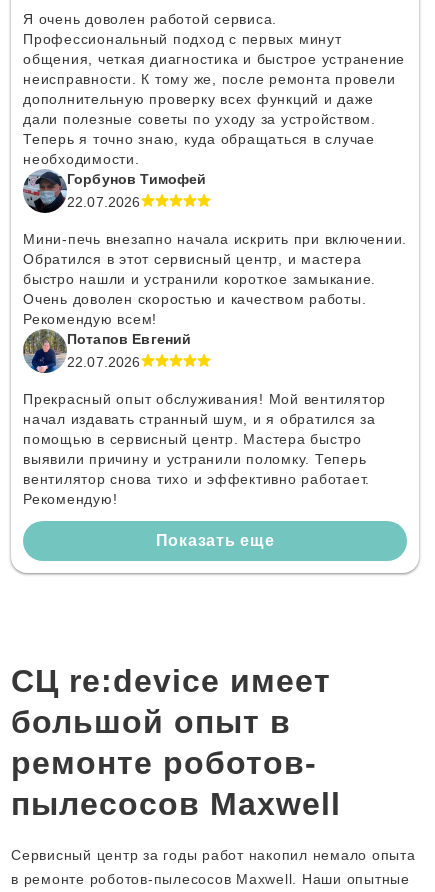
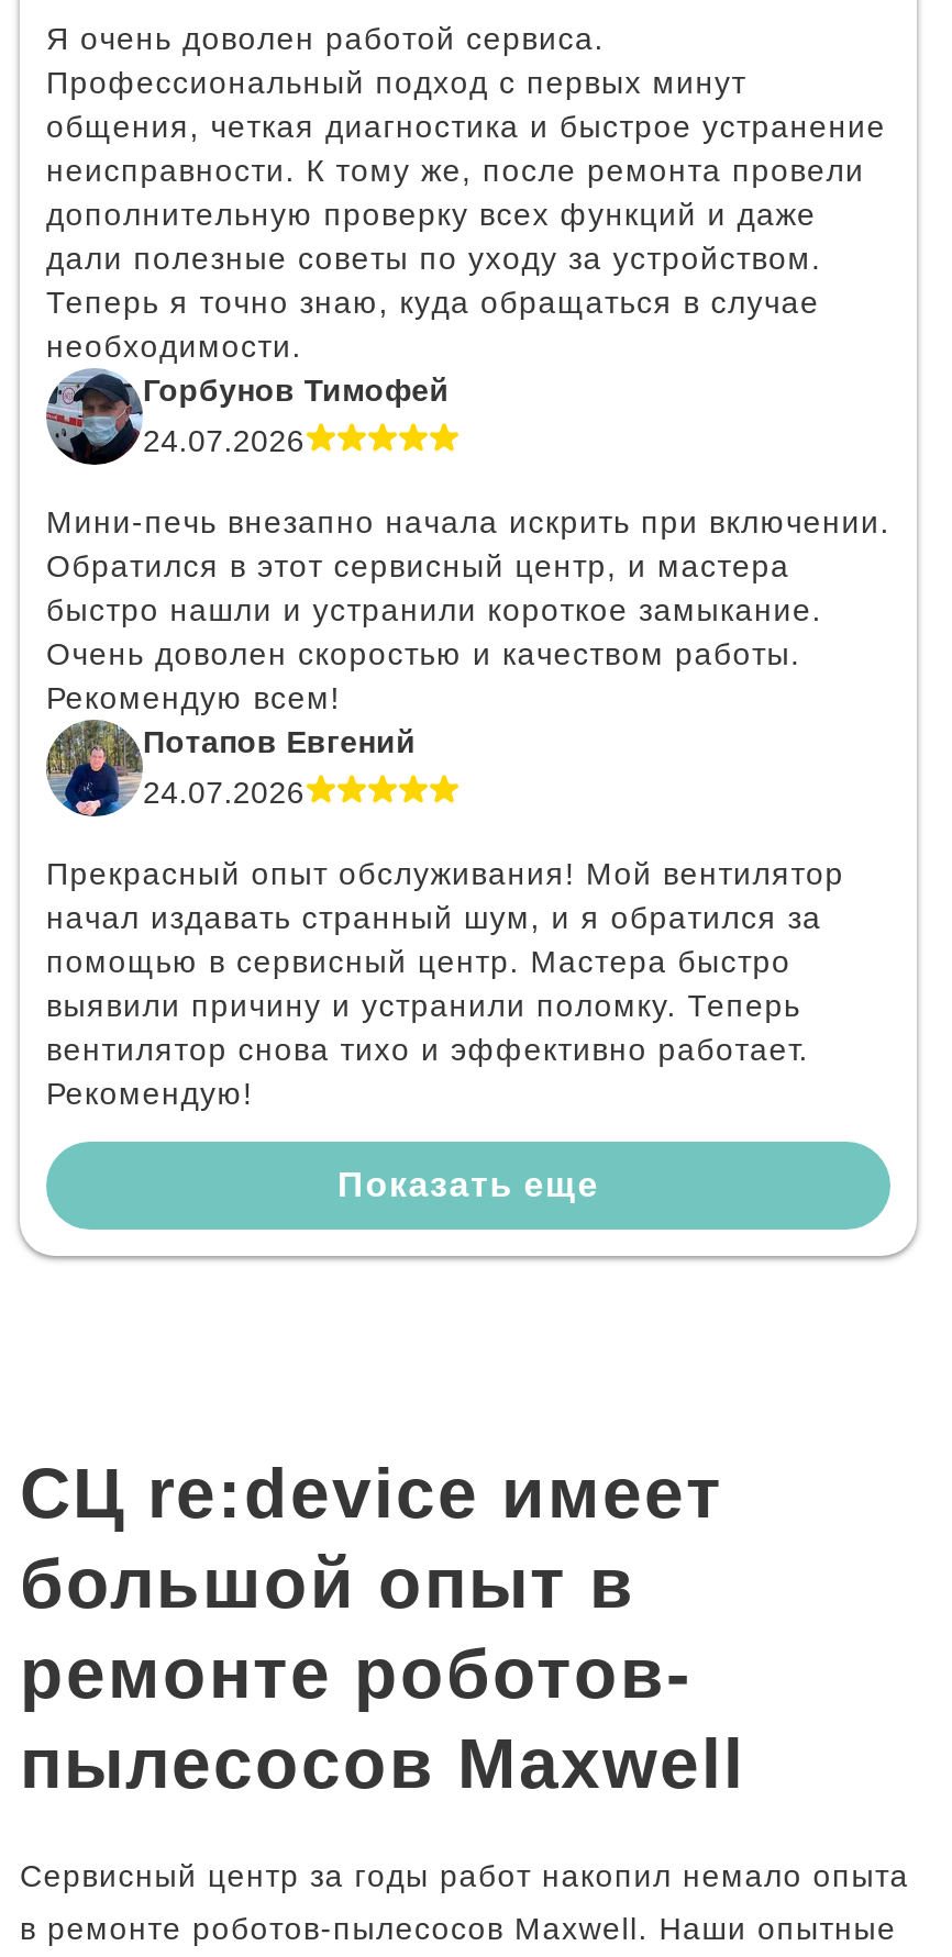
[67,194,140,210] 22.07.2026 -> [143,423,305,458] 24.07.2026
[67,354,140,370] 22.07.2026 -> [143,775,305,810] 24.07.2026

